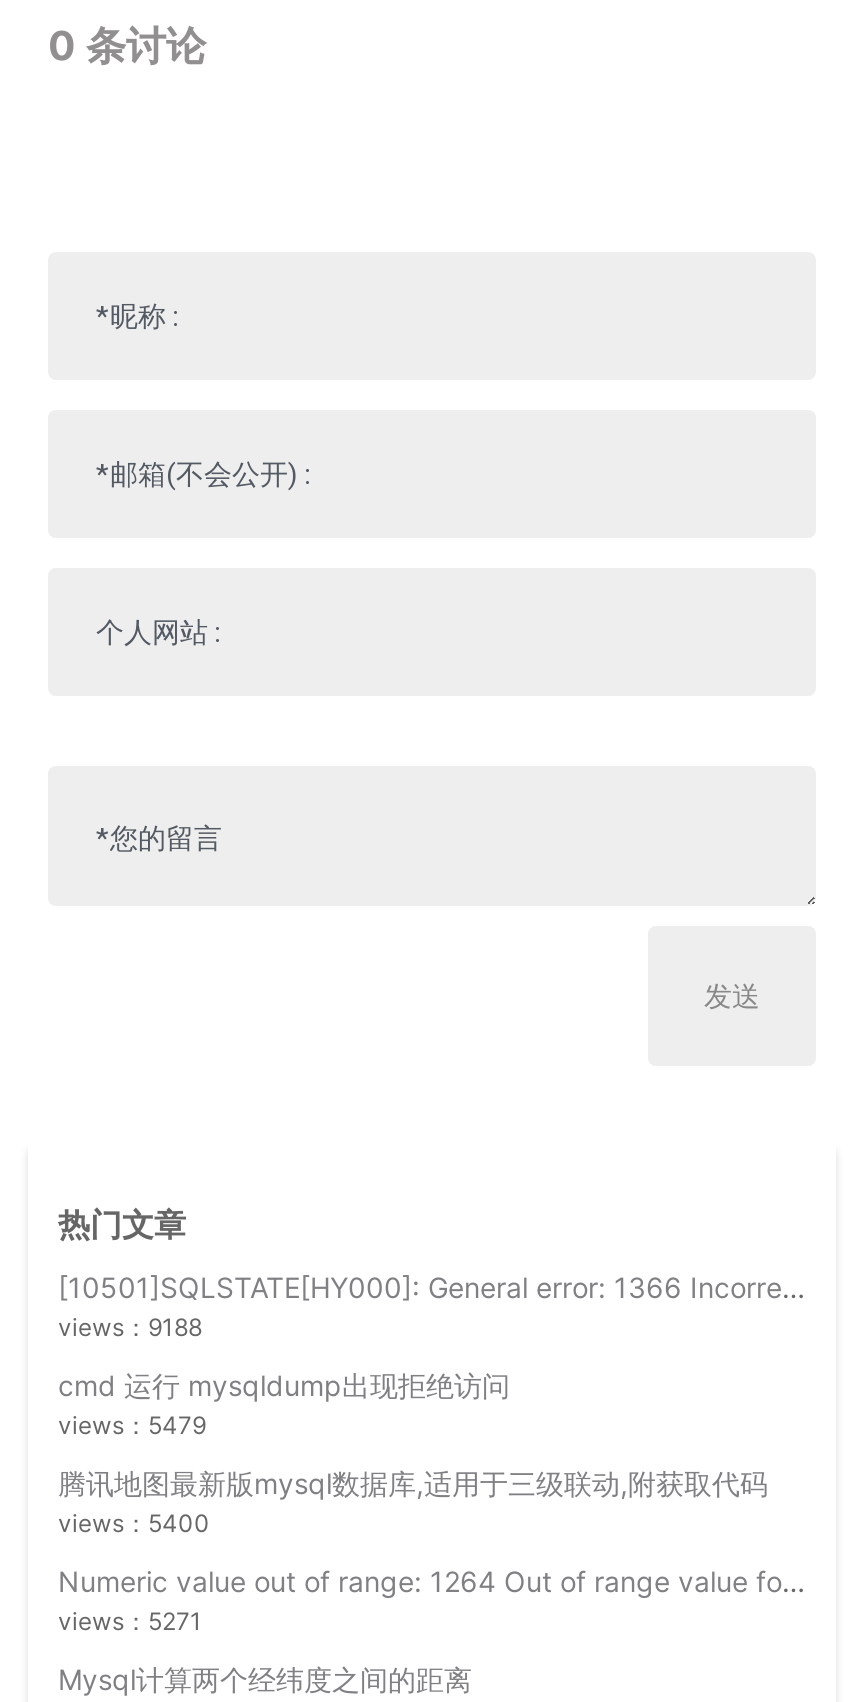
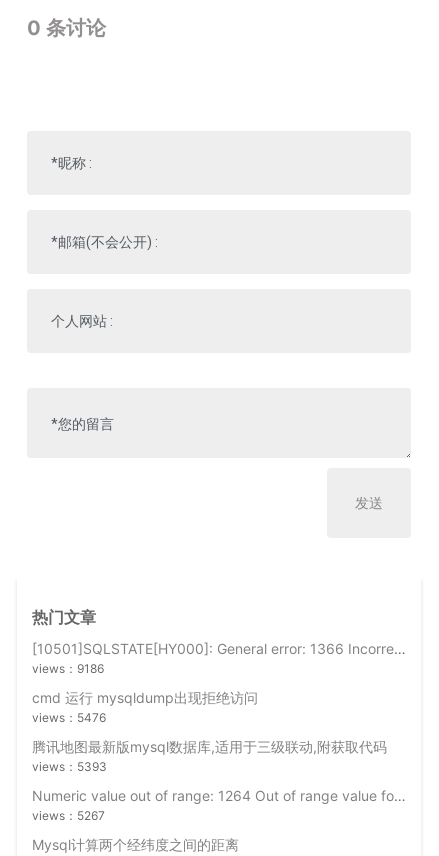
[58,1311,202,1341] views：9188 -> [32,661,104,676] views：9186
[58,1409,206,1439] views：5479 -> [32,710,106,725] views：5476
[58,1507,210,1537] views：5400 -> [32,759,107,774] views：5393
[58,1605,202,1635] views：5271 -> [32,808,105,823] views：5267

